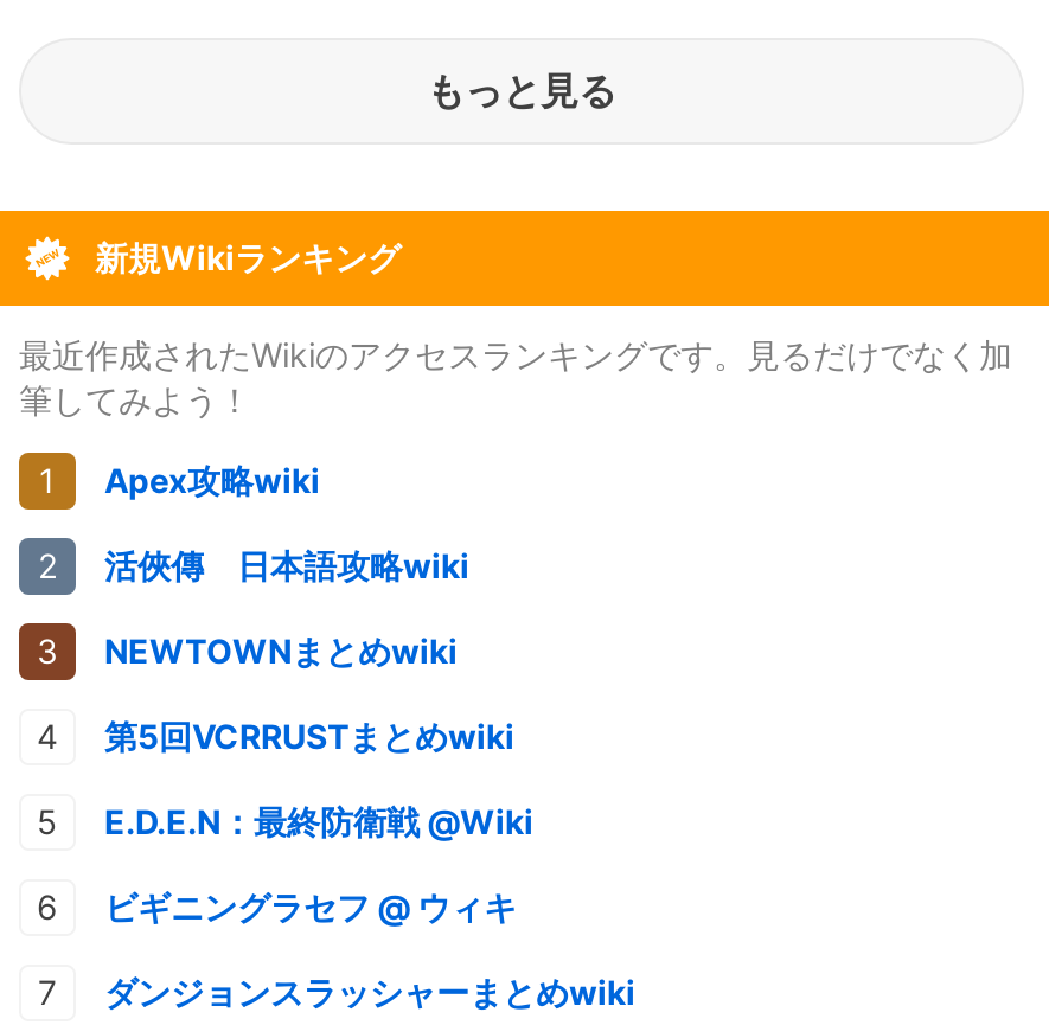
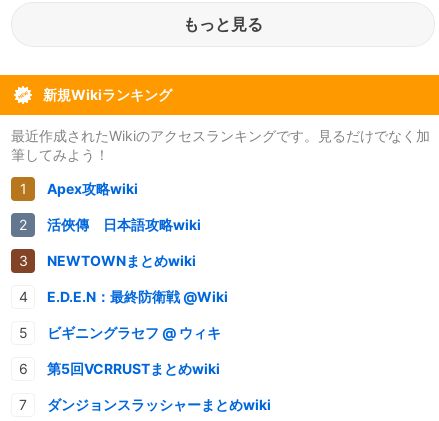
moved [104,715,514,755] -> [47,360,220,377]: 第5回VCRRUSTまとめwiki
moved [104,800,533,926] -> [47,288,228,341]: E.D.E.N：最終防衛戦 @Wiki | ビギニングラセフ @ ウィキ

